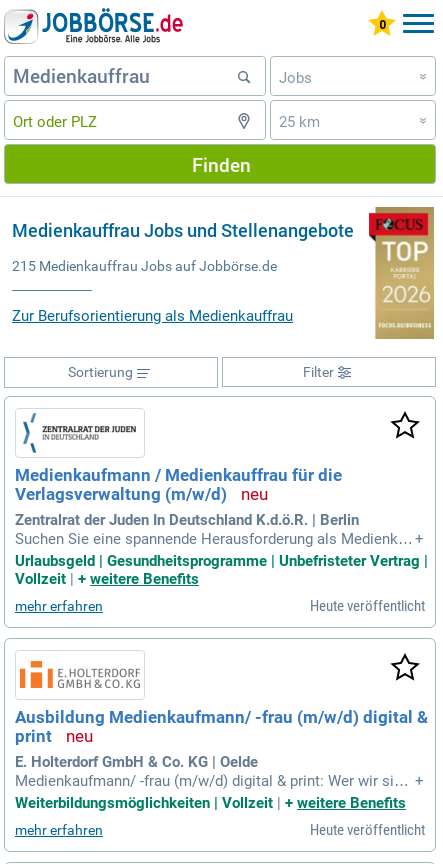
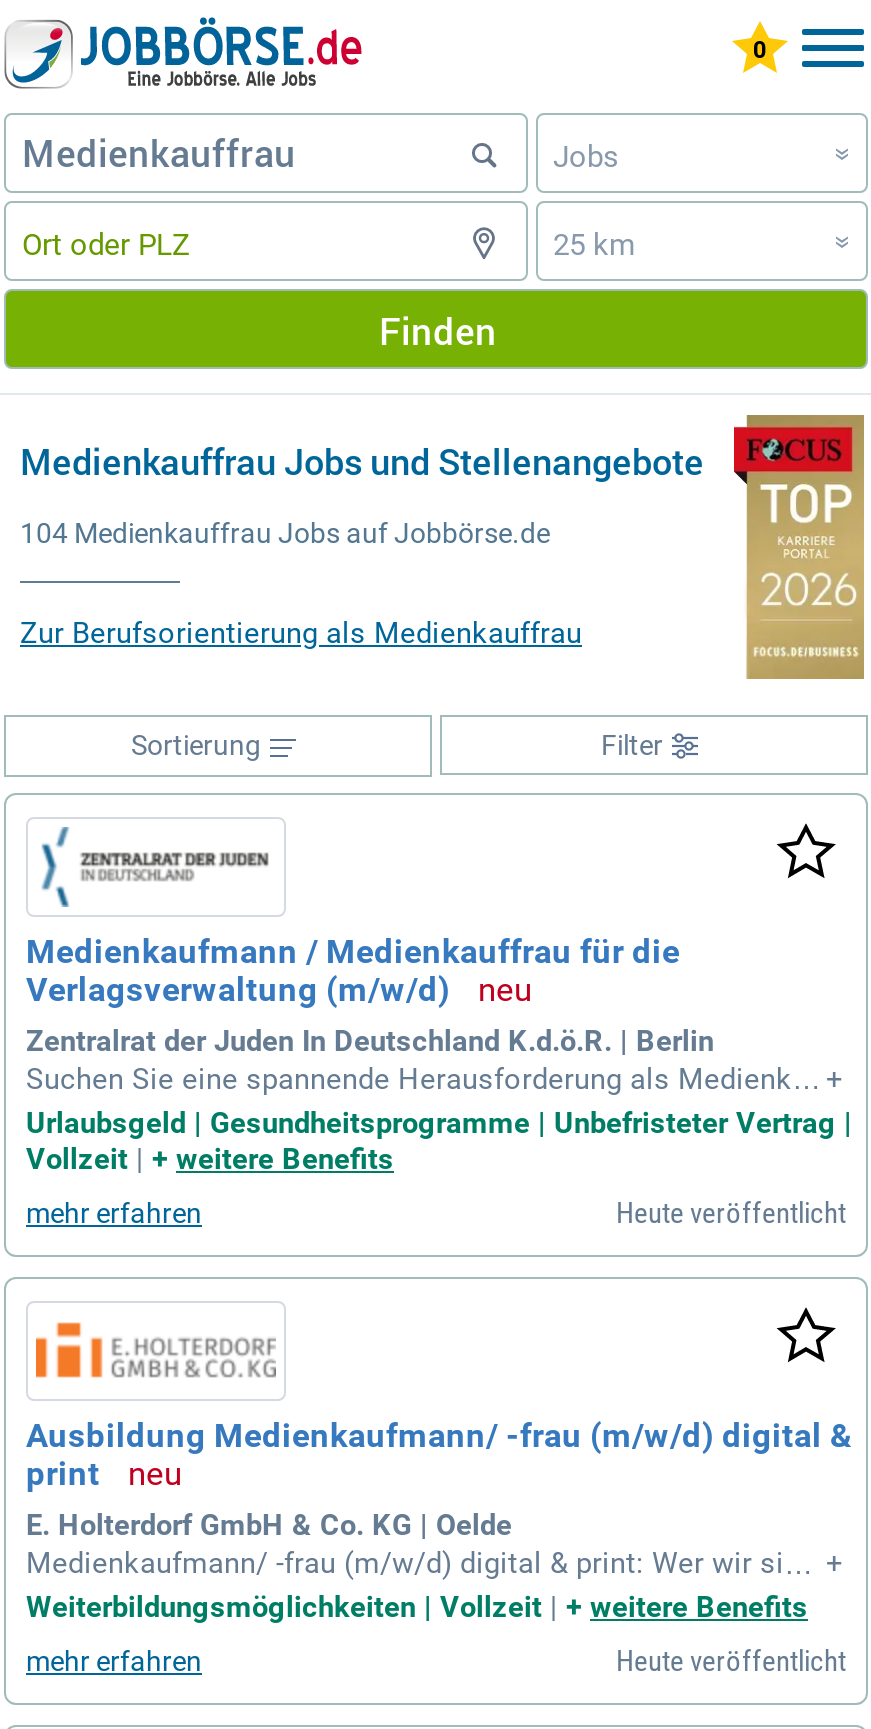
[12,258,277,274] 215 Medienkauffrau Jobs auf Jobbörse.de -> [20,517,550,549] 104 Medienkauffrau Jobs auf Jobbörse.de

